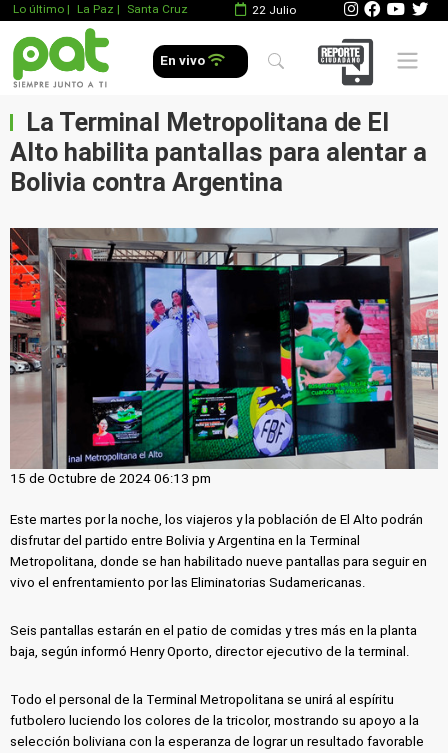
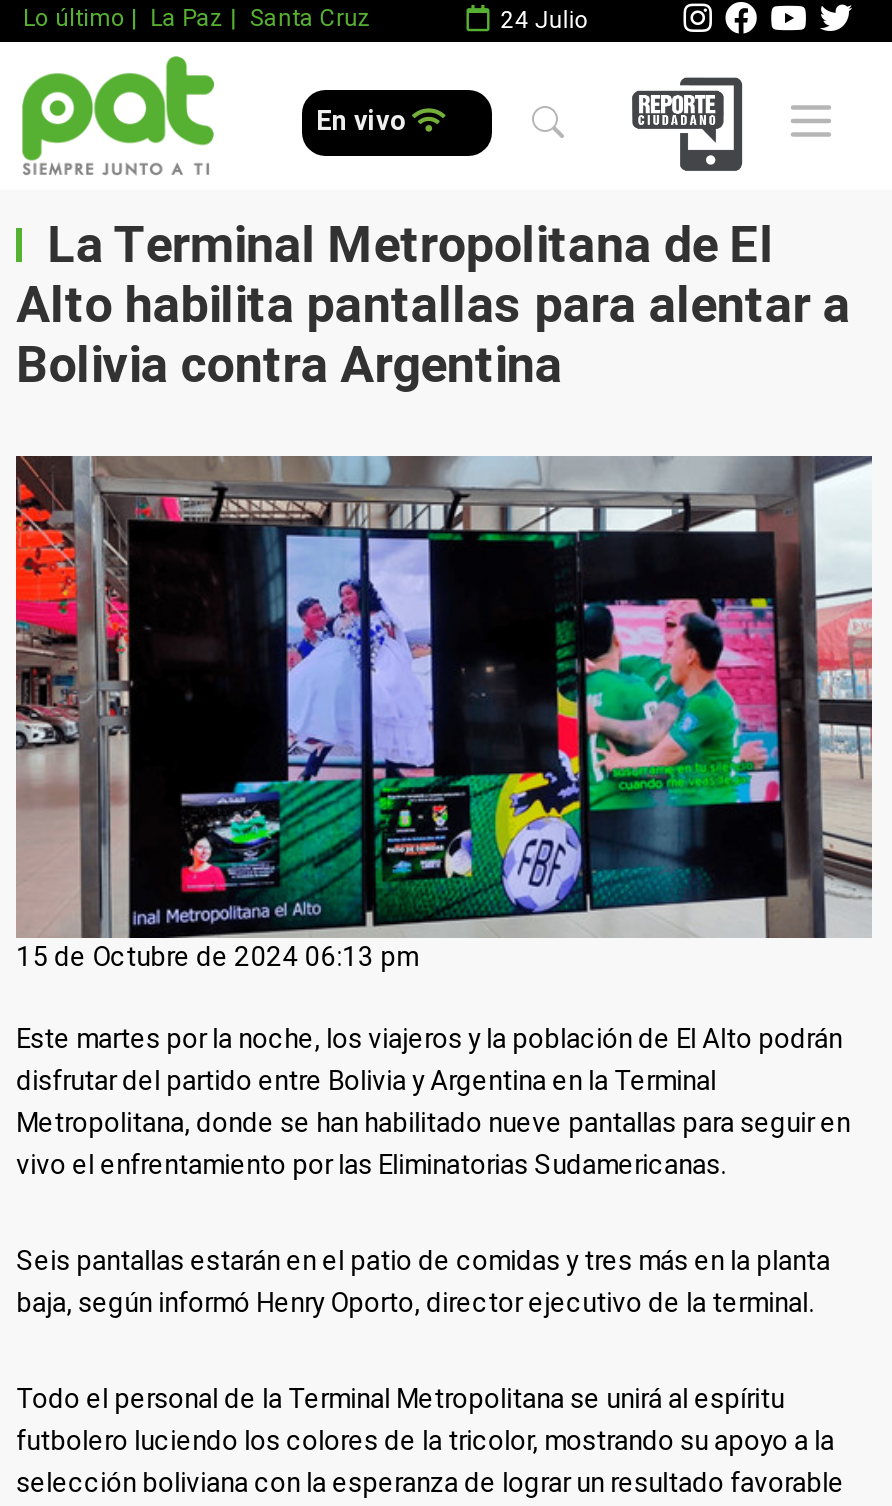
[246,3,296,17] 22 Julio -> [489,6,589,34] 24 Julio

